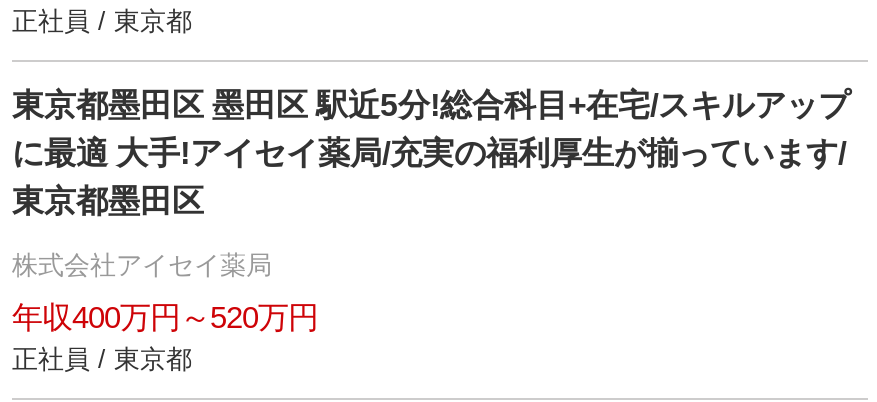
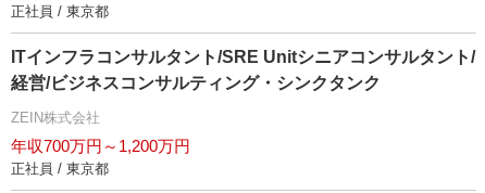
[12,89,850,219] 東京都墨田区 墨田区 駅近5分!総合科目+在宅/スキルアップ | に最適 大手!アイセイ薬局/充実の福利厚生が揃っています/ | 東京都墨田区 -> [11,48,475,93] ITインフラコンサルタント/SRE Unitシニアコンサルタント/ | 経営/ビジネスコンサルティング・シンクタンク
[12,251,272,281] 株式会社アイセイ薬局 -> [11,110,100,126] ZEIN株式会社
[12,301,318,335] 年収400万円～520万円 -> [11,137,190,156] 年収700万円～1,200万円

